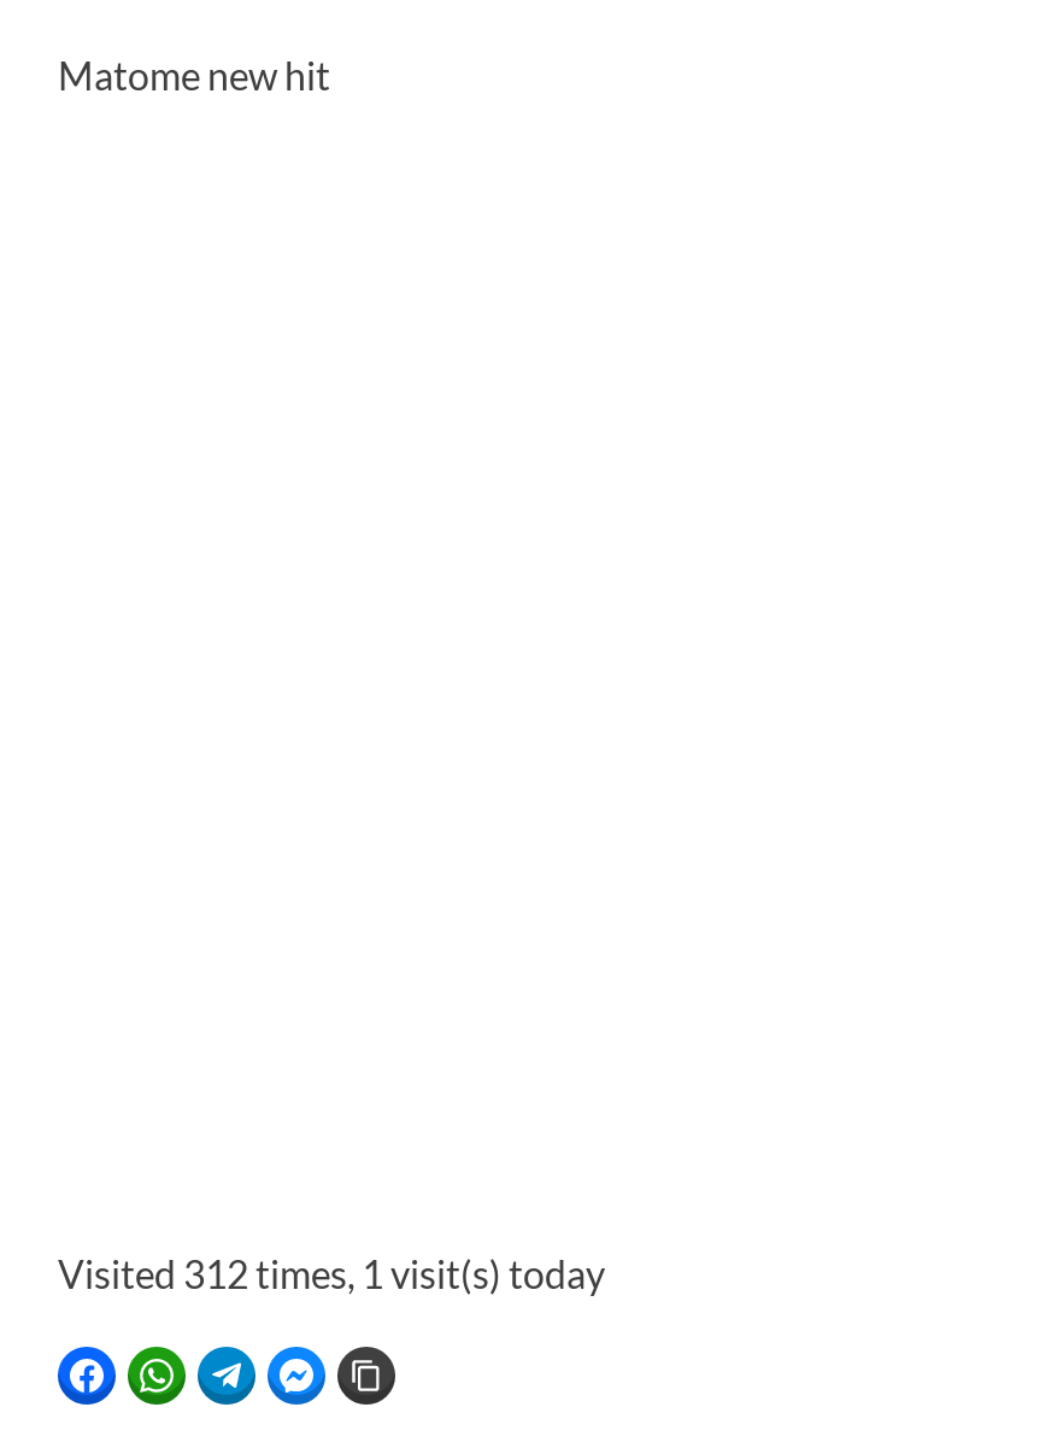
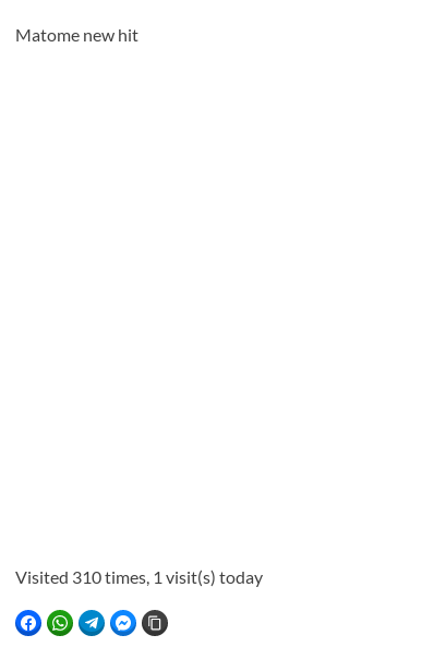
[58,1251,605,1297] Visited 312 times, 1 visit(s) today -> [15,566,263,587] Visited 310 times, 1 visit(s) today

